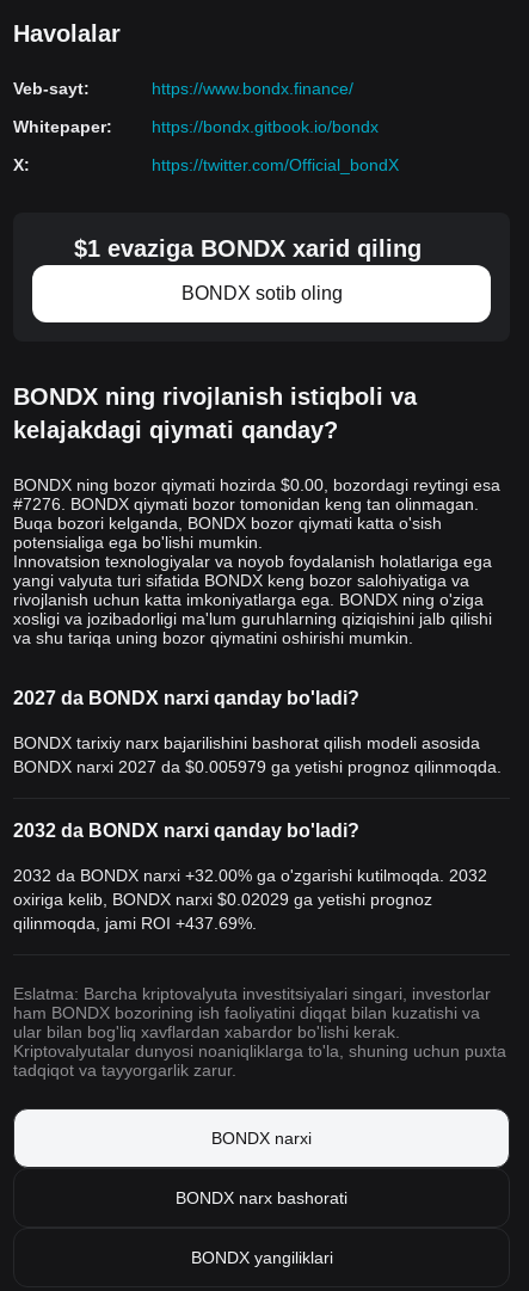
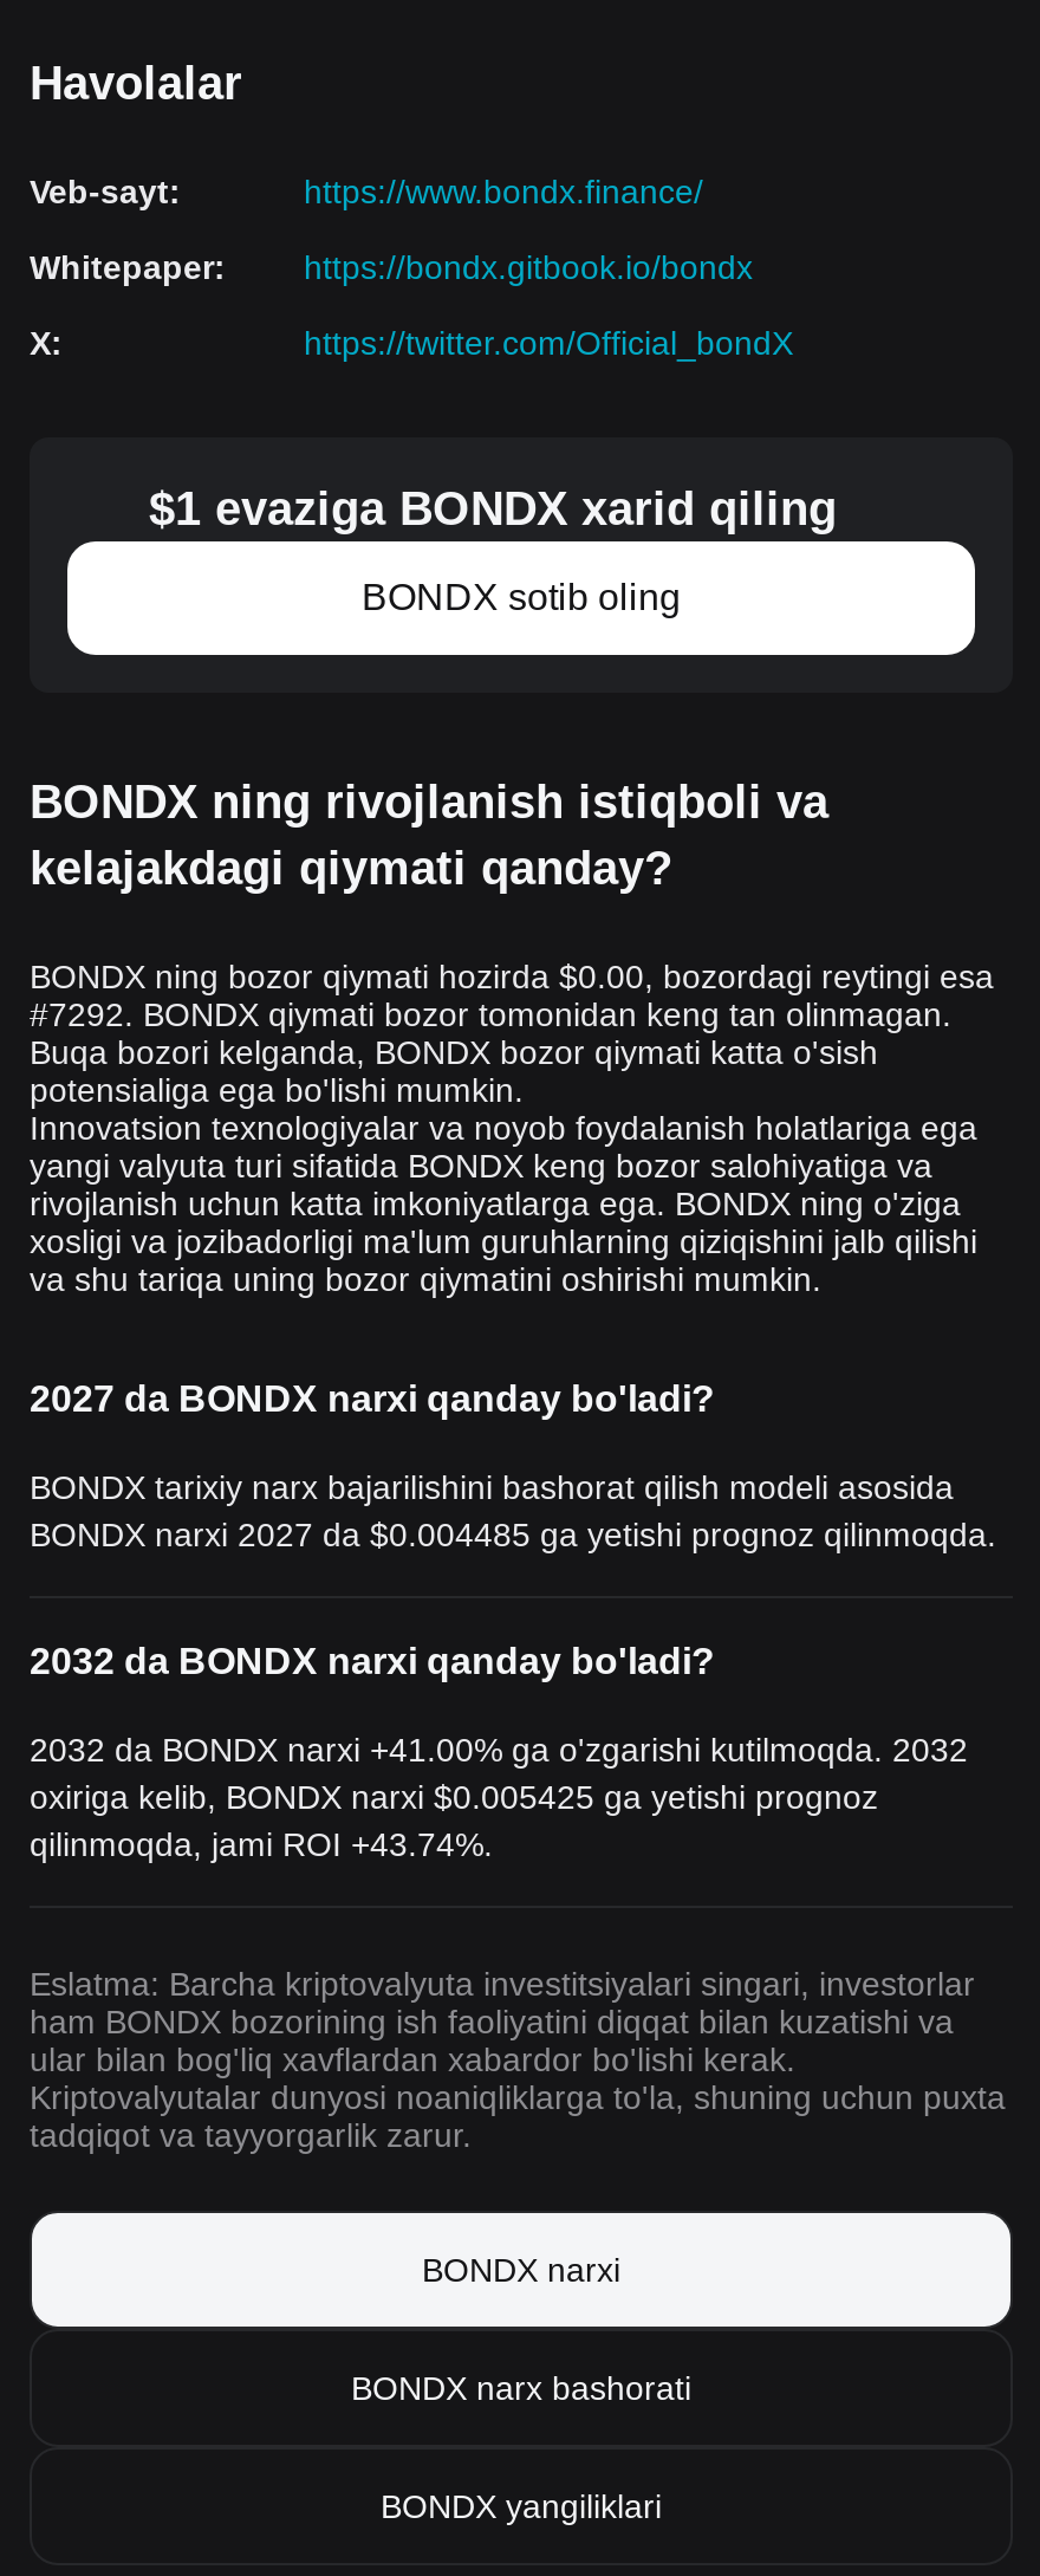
[13,494,479,514] #7276. BONDX qiymati bozor tomonidan keng tan olinmagan. -> [30,995,951,1033] #7292. BONDX qiymati bozor tomonidan keng tan olinmagan.
[13,757,502,776] BONDX narxi 2027 da $0.005979 ga yetishi prognoz qilinmoqda. -> [30,1516,996,1553] BONDX narxi 2027 da $0.004485 ga yetishi prognoz qilinmoqda.
[13,866,487,885] 2032 da BONDX narxi +32.00% ga o'zgarishi kutilmoqda. 2032 -> [30,1731,968,1769] 2032 da BONDX narxi +41.00% ga o'zgarishi kutilmoqda. 2032
[13,890,432,909] oxiriga kelib, BONDX narxi $0.02029 ga yetishi prognoz -> [30,1778,878,1816] oxiriga kelib, BONDX narxi $0.005425 ga yetishi prognoz
[13,914,257,933] qilinmoqda, jami ROI +437.69%. -> [30,1825,493,1863] qilinmoqda, jami ROI +43.74%.

